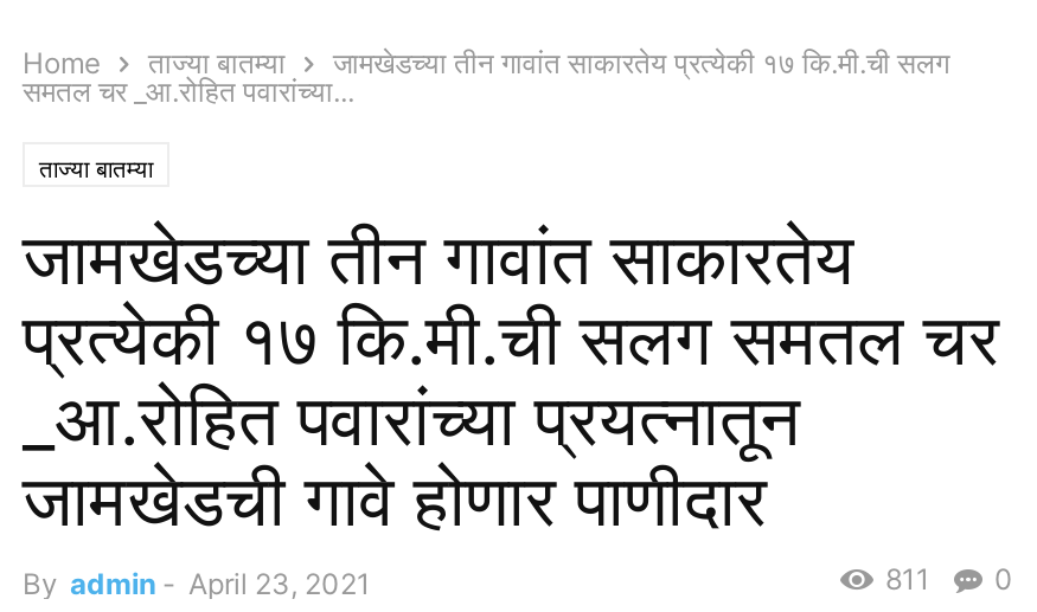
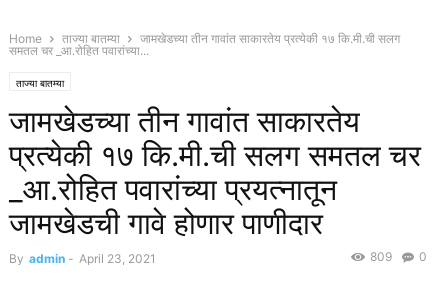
[885,561,1013,597] 811 0 -> [370,249,427,264] 809 0

